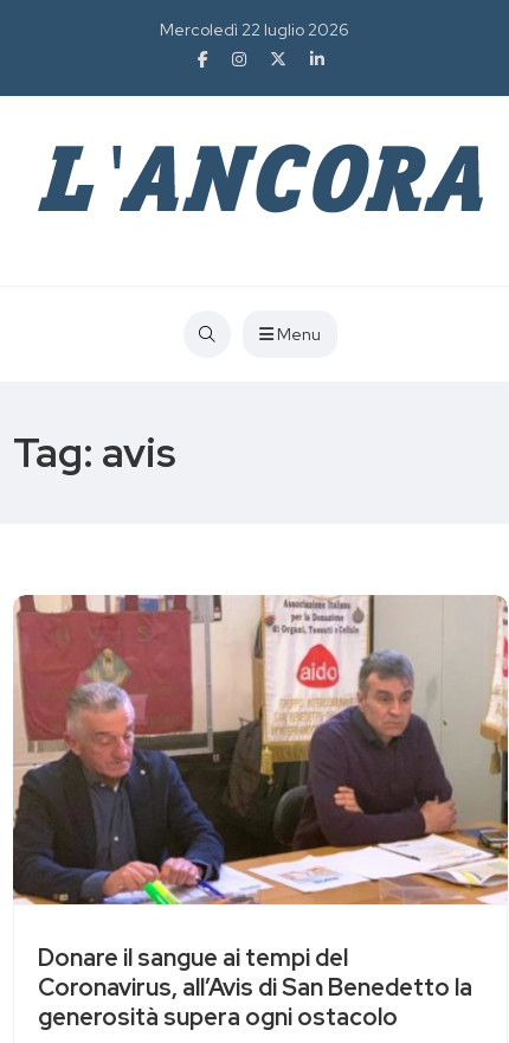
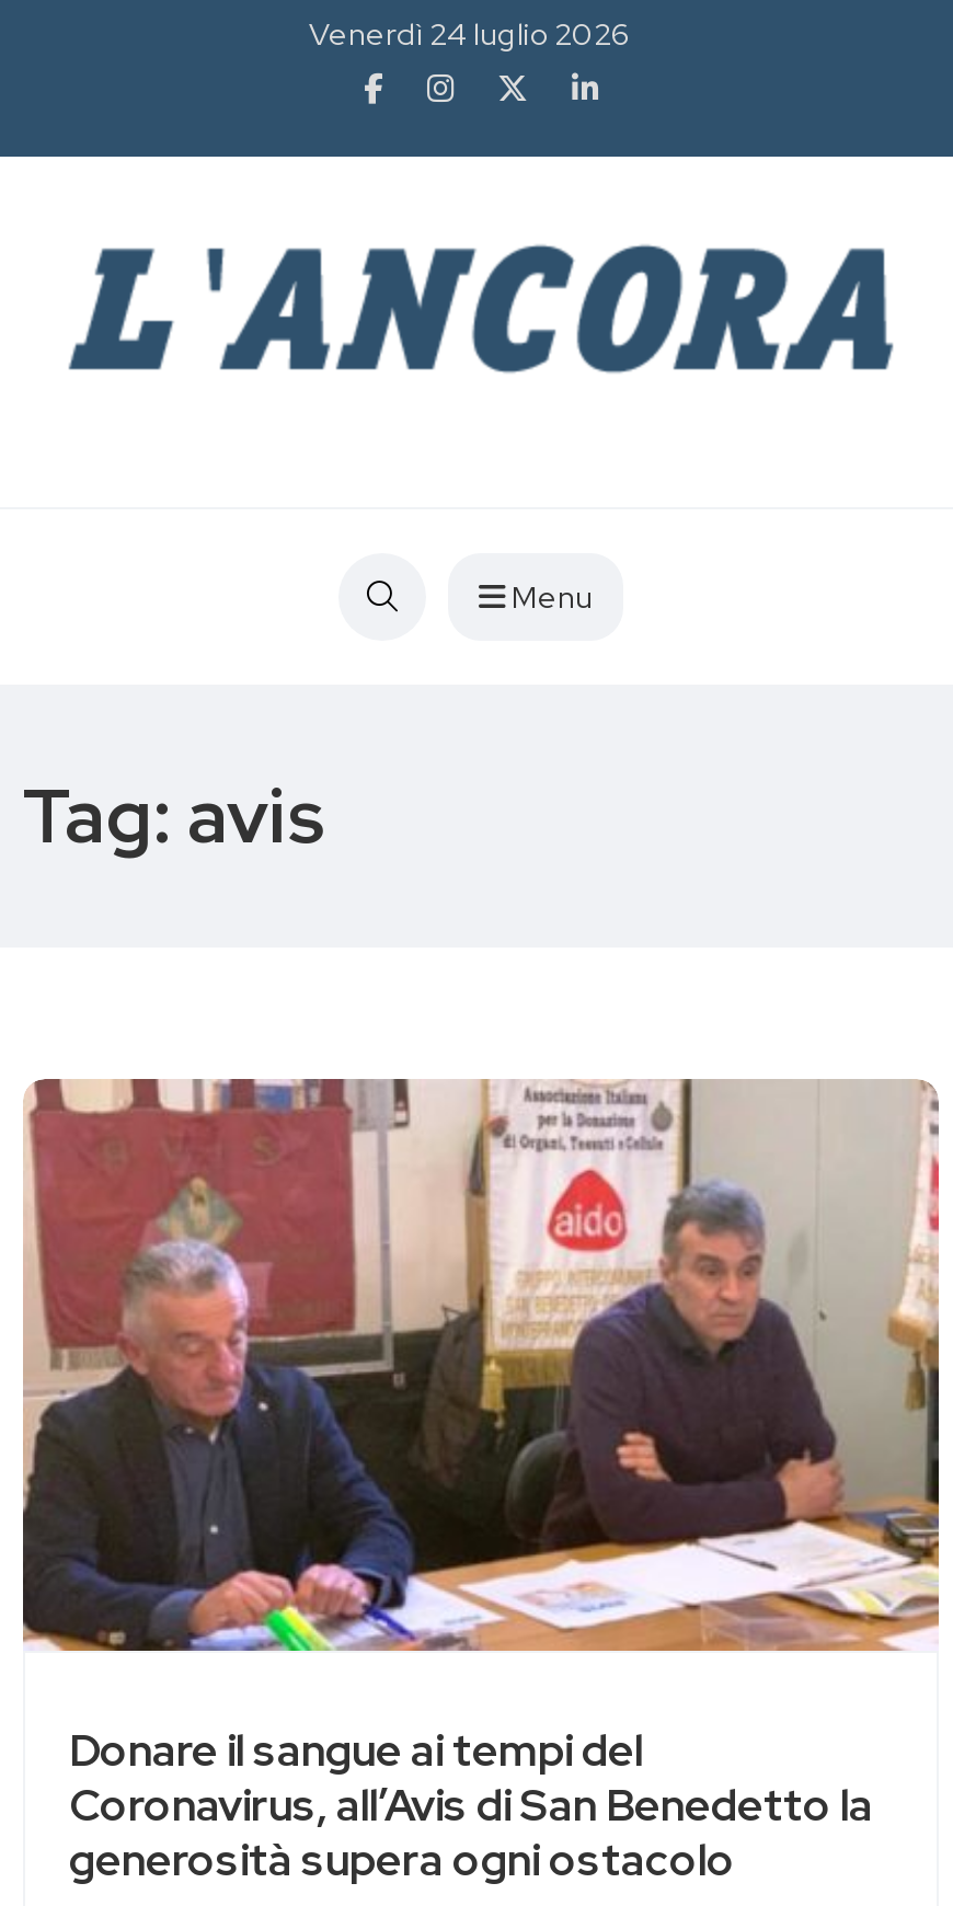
[160,19,349,40] Mercoledì 22 luglio 2026 -> [309,14,631,54] Venerdì 24 luglio 2026

